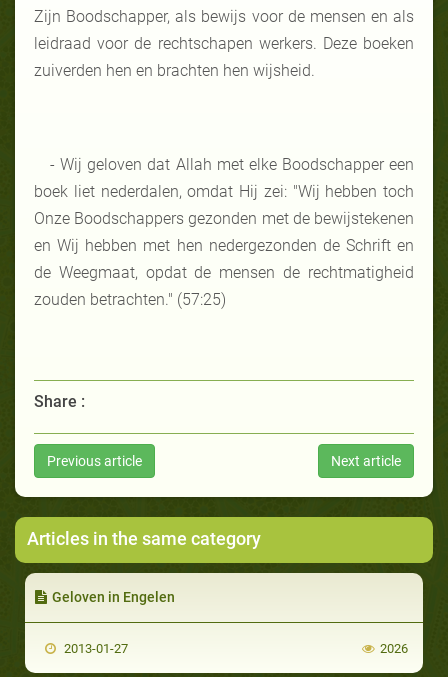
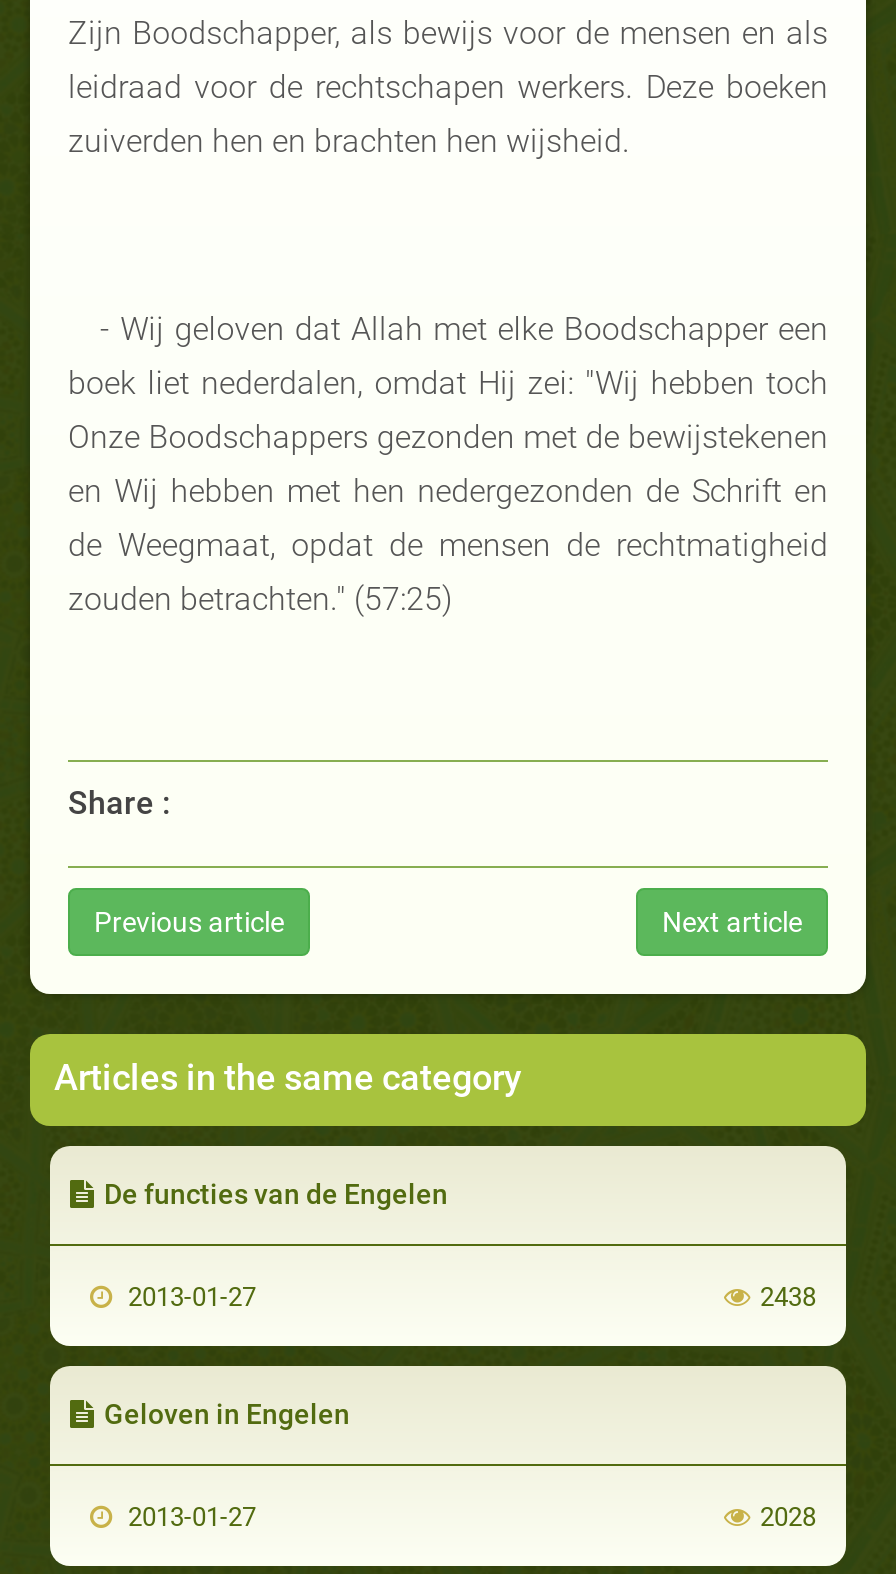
none -> [104,1177,816,1311] De functies van de Engelen | 2013-01-27 | 2438
[380,641,408,656] 2026 -> [760,1501,816,1531] 2028

